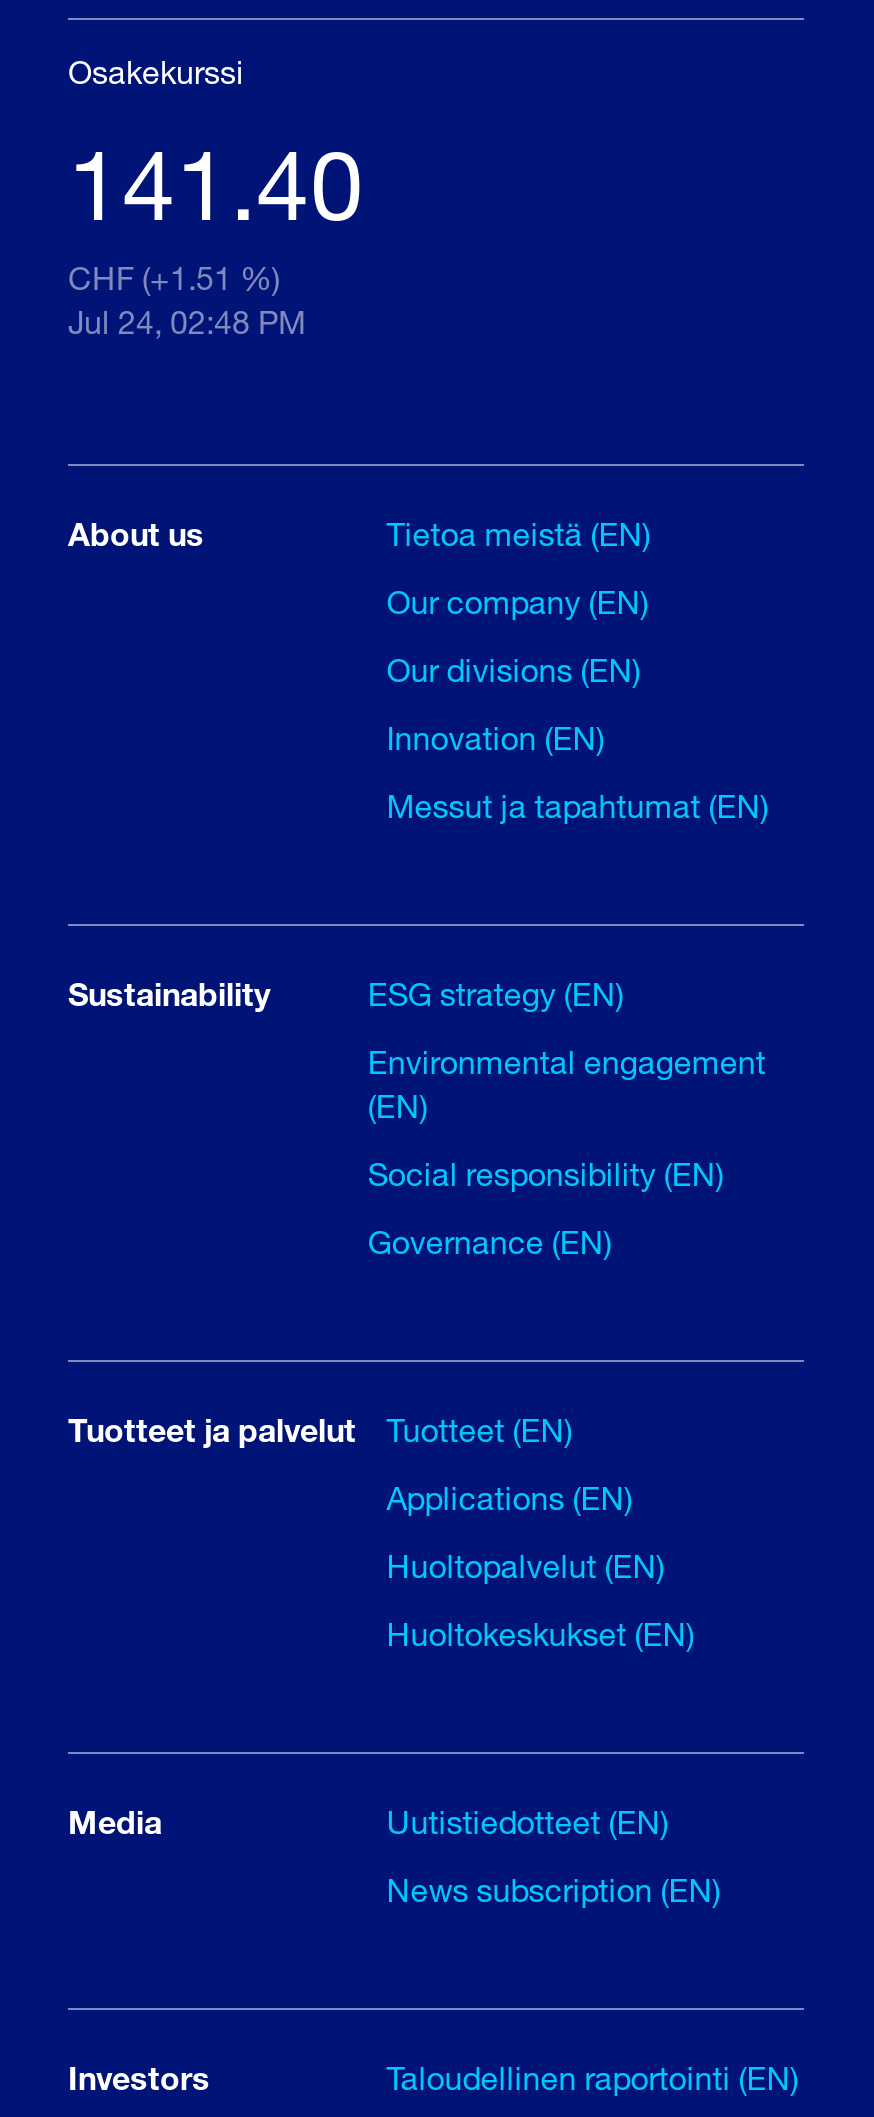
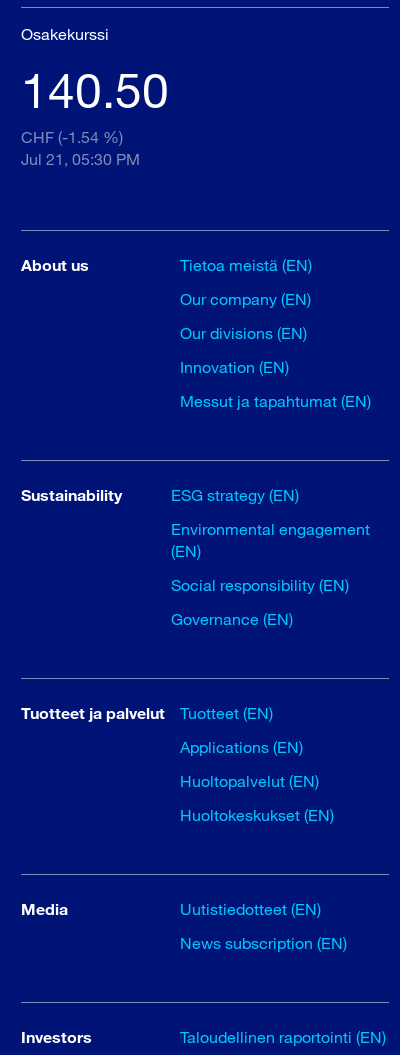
[68,125,364,241] 141.40 -> [21,60,169,118] 140.50
[68,259,280,297] CHF (+1.51 %) -> [21,127,123,146] CHF (-1.54 %)
[68,303,306,341] Jul 24, 02:48 PM -> [21,149,140,168] Jul 21, 05:30 PM

